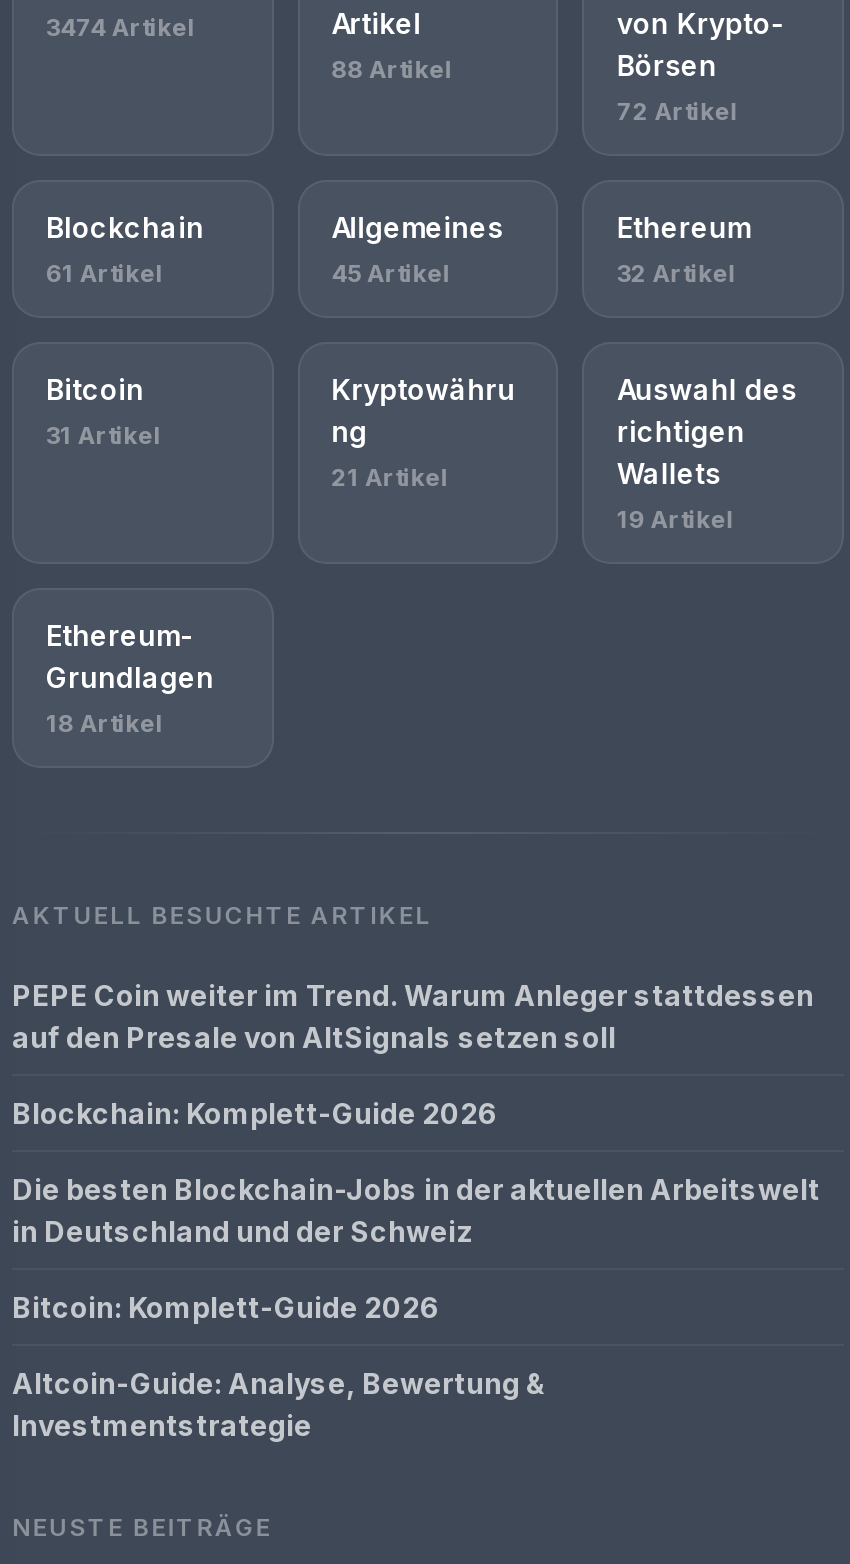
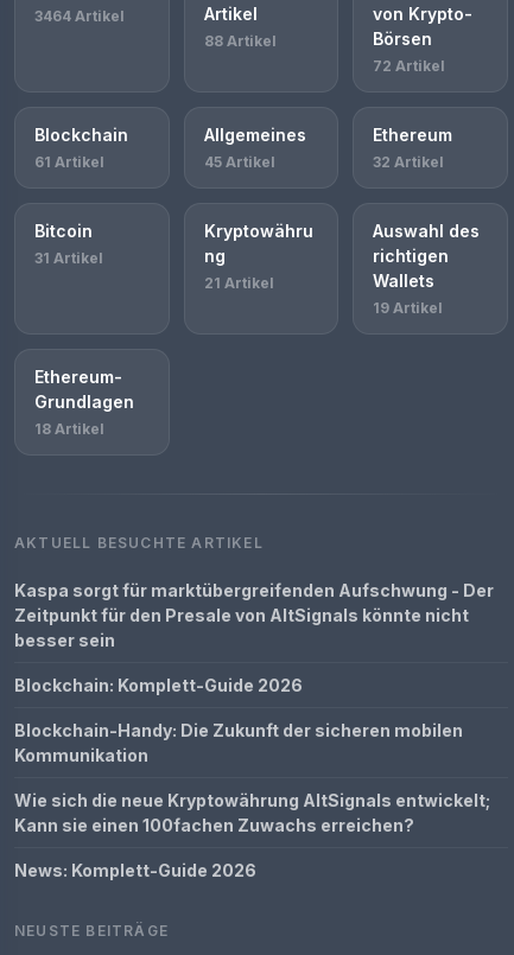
[46,12,196,42] 3474 Artikel -> [34,7,125,25] 3464 Artikel
[12,978,814,1054] PEPE Coin weiter im Trend. Warum Anleger stattdessen | auf den Presale von AltSignals setzen soll -> [14,580,494,650] Kaspa sorgt für marktübergreifenden Aufschwung - Der | Zeitpunkt für den Presale von AltSignals könnte nicht | besser sein
[12,1172,820,1248] Die besten Blockchain-Jobs in der aktuellen Arbeitswelt | in Deutschland und der Schweiz -> [14,720,463,765] Blockchain-Handy: Die Zukunft der sicheren mobilen | Kommunikation
[12,1290,440,1324] Bitcoin: Komplett-Guide 2026 -> [14,790,490,835] Wie sich die neue Kryptowährung AltSignals entwickelt; | Kann sie einen 100fachen Zuwachs erreichen?
[12,1366,546,1442] Altcoin-Guide: Analyse, Bewertung & | Investmentstrategie -> [14,860,256,880] News: Komplett-Guide 2026

